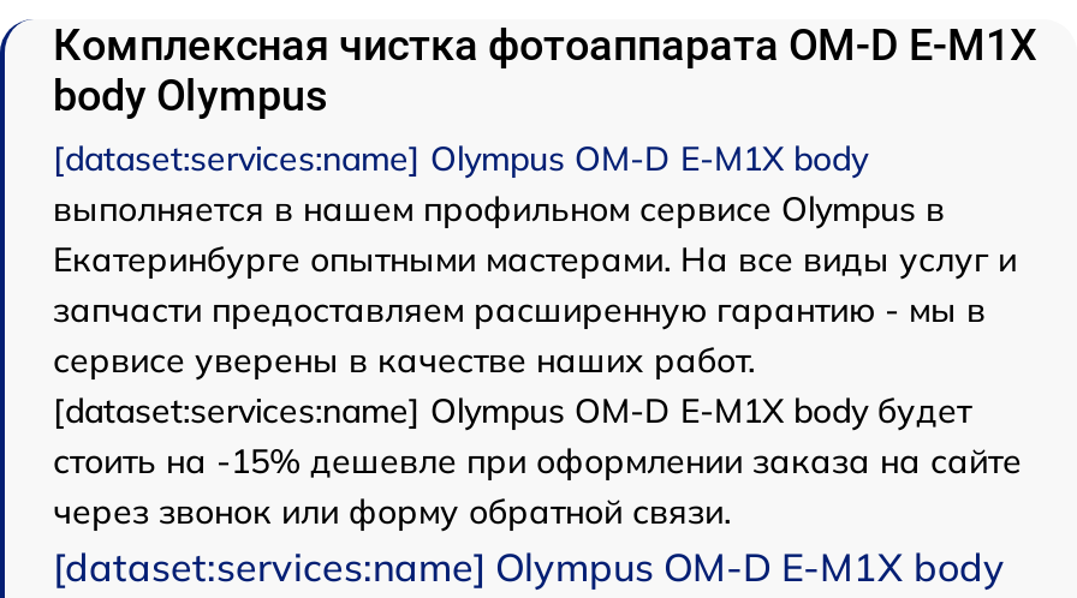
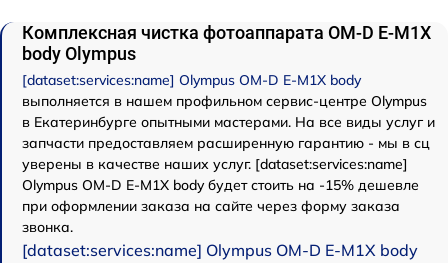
[53,188,1022,534] выполняется в нашем профильном сервисе Olympus в | Екатеринбурге опытными мастерами. На все виды услуг и | запчасти предоставляем расширенную гарантию - мы в | сервисе уверены в качестве наших работ. | [dataset:services:name] Olympus OM-D E-M1X body будет | стоить на -15% дешевле при оформлении заказа на сайте | через звонок или форму обратной связи. -> [22,92,435,236] выполняется в нашем профильном сервис-центре Olympus | в Екатеринбурге опытными мастерами. На все виды услуг и | запчасти предоставляем расширенную гарантию - мы в сц | уверены в качестве наших услуг. [dataset:services:name] | Olympus OM-D E-M1X body будет стоить на -15% дешевле | при оформлении заказа на сайте через форму заказа | звонка.

